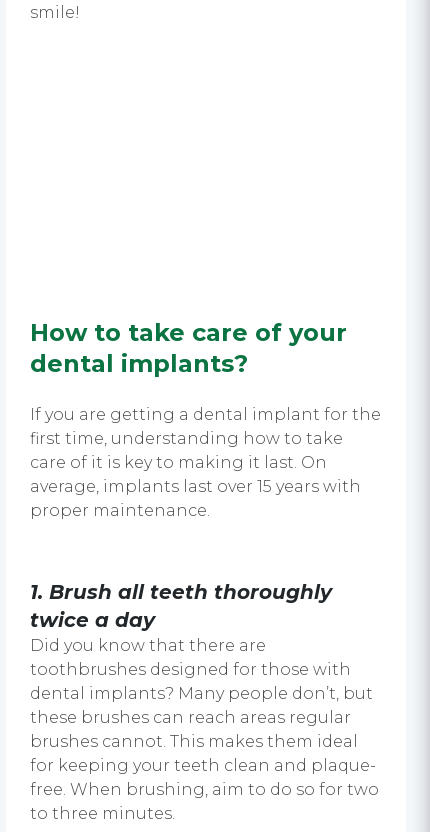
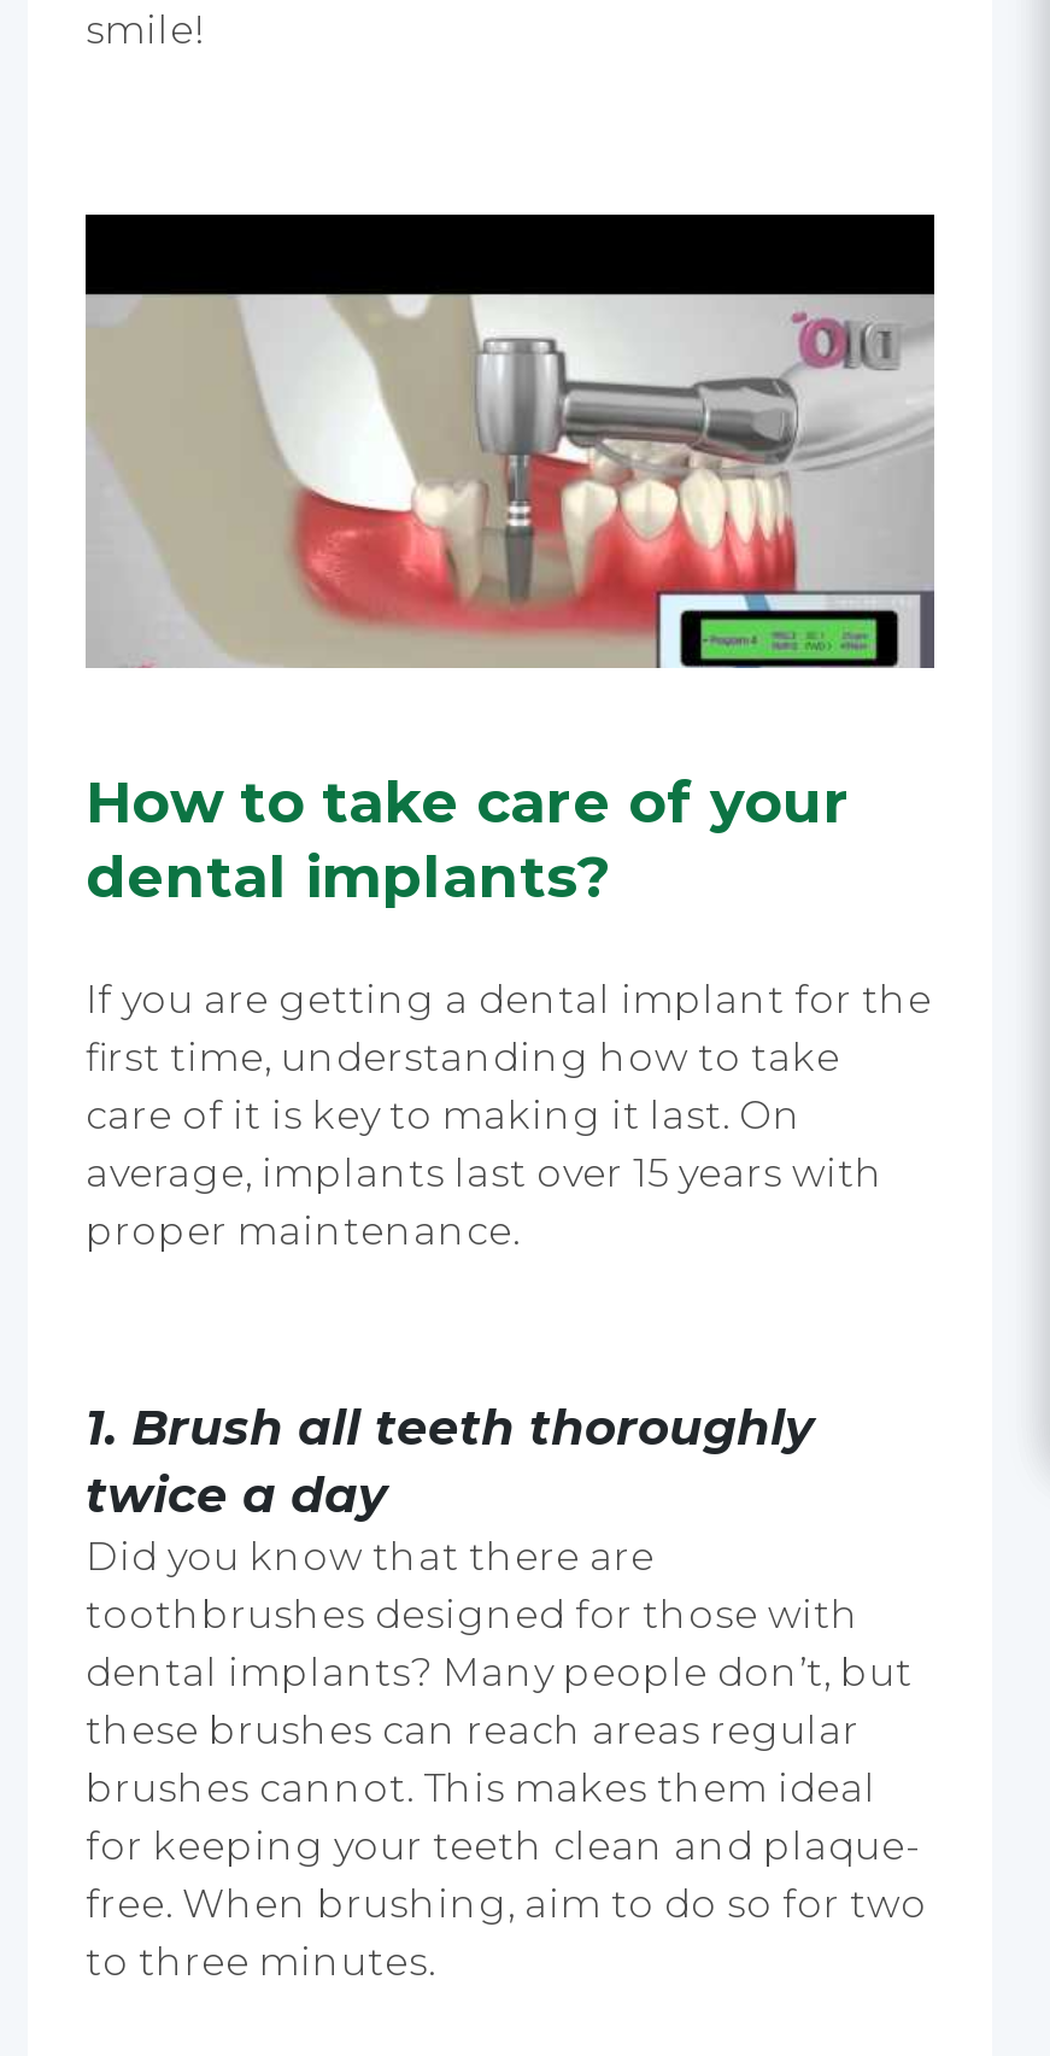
none -> [83,212,937,670] [image]

